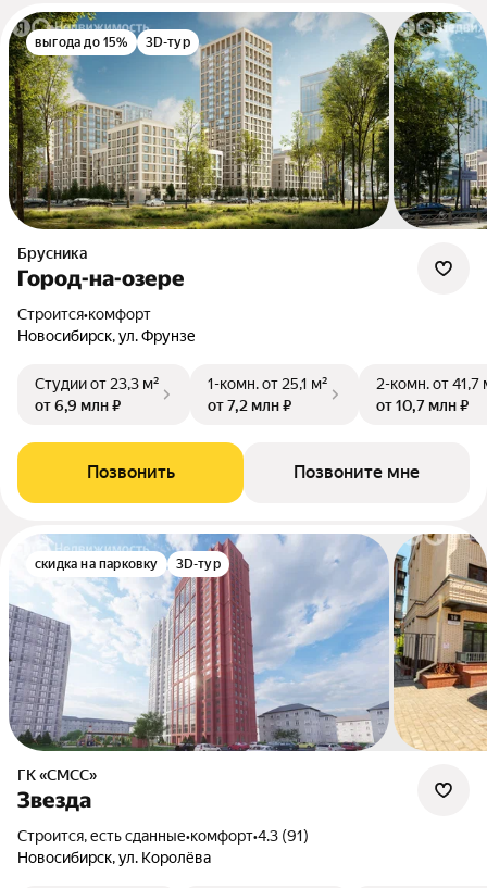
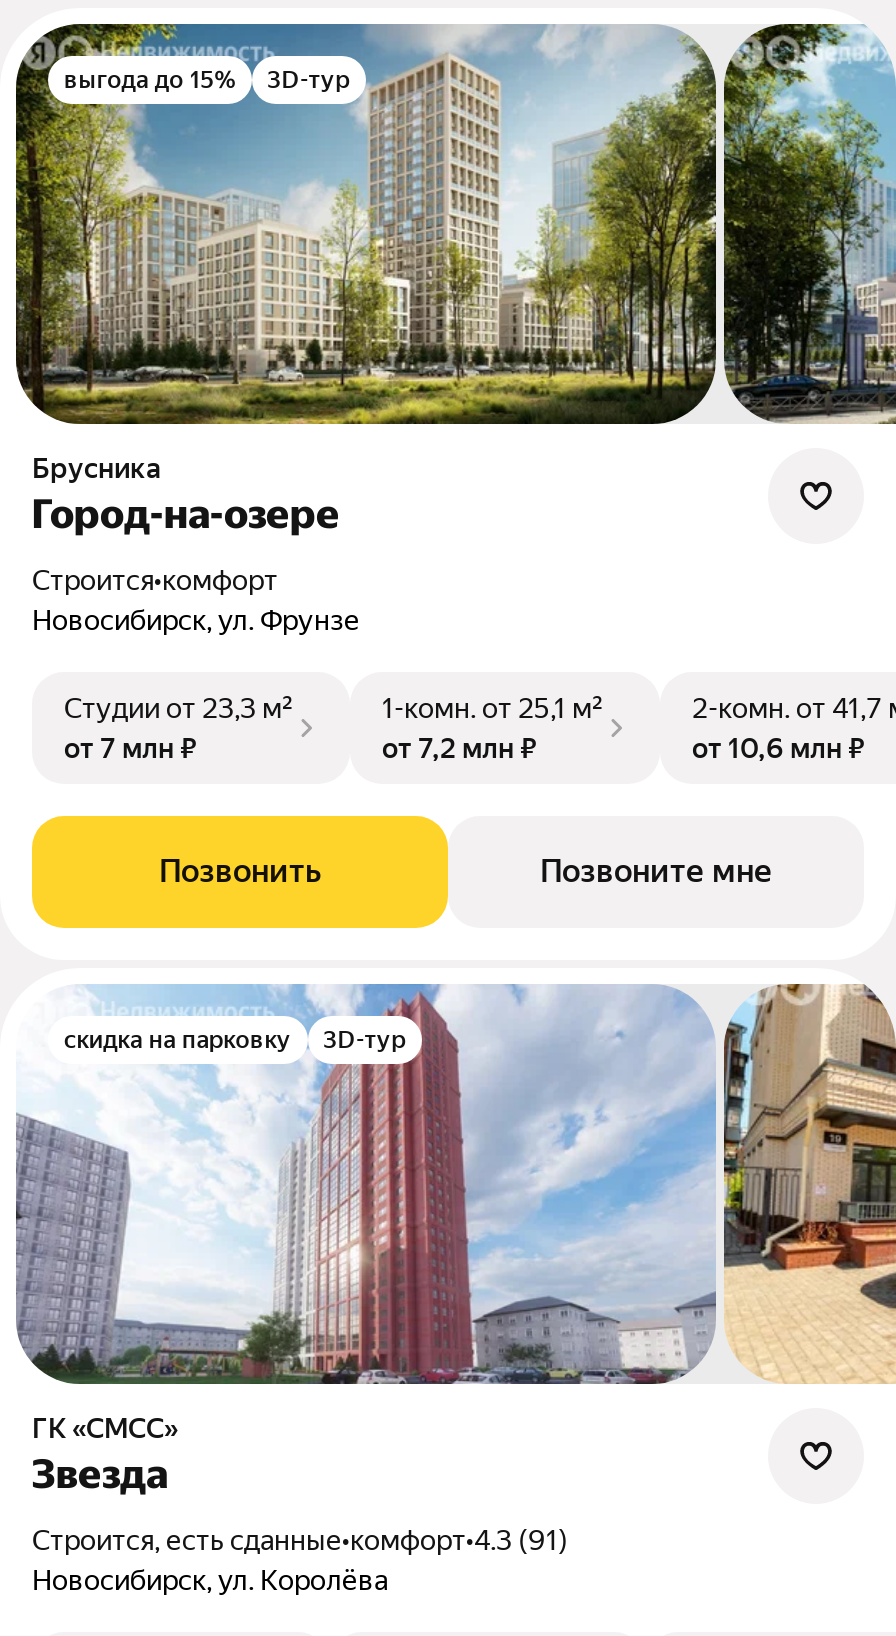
[35,397,121,414] от 6,9 млн ₽ -> [64,732,196,764] от 7 млн ₽
[376,397,469,414] от 10,7 млн ₽ -> [692,732,864,764] от 10,6 млн ₽

